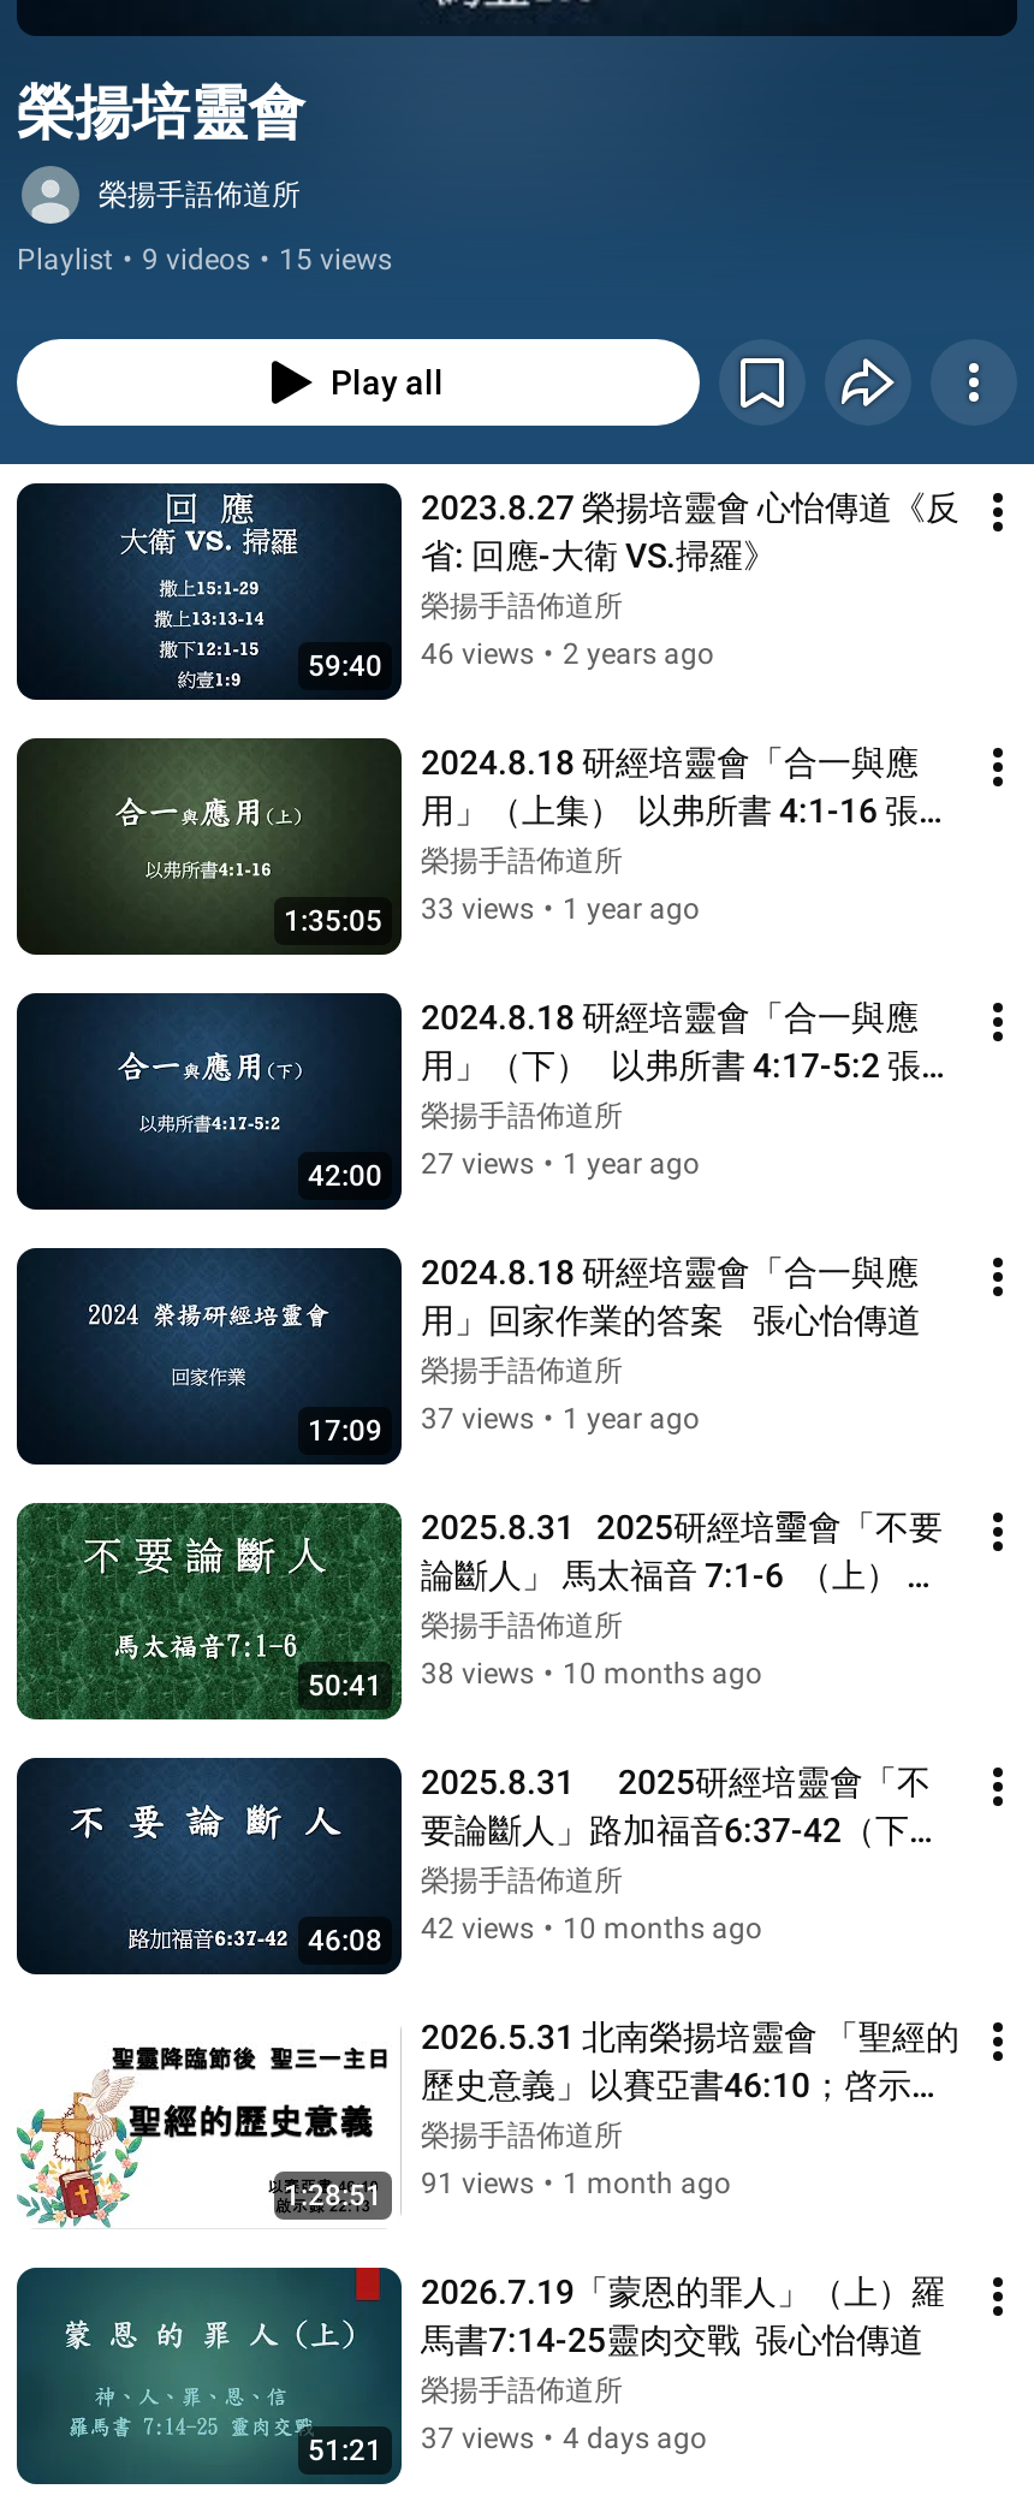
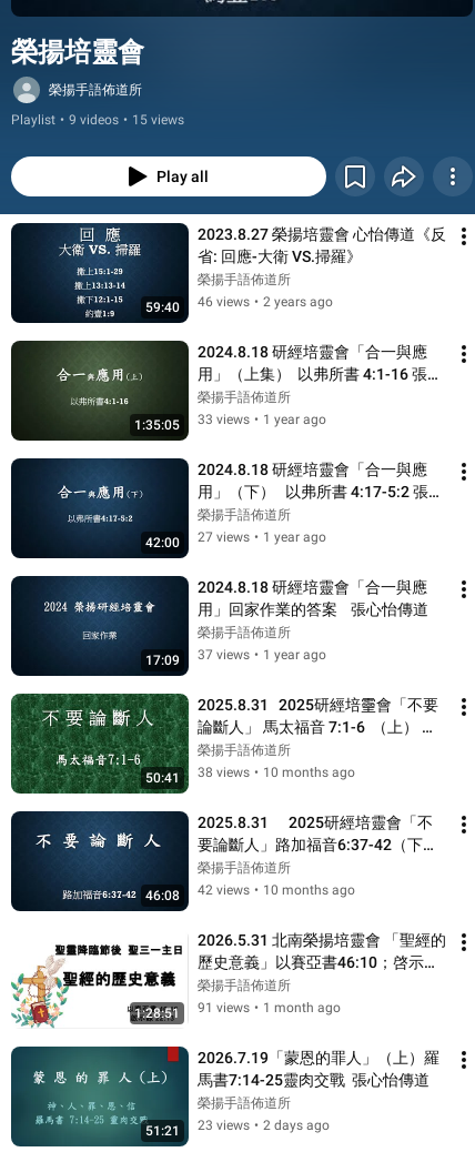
[421,2422,707,2455] 37 views • 4 days ago -> [198,1118,330,1133] 23 views • 2 days ago

